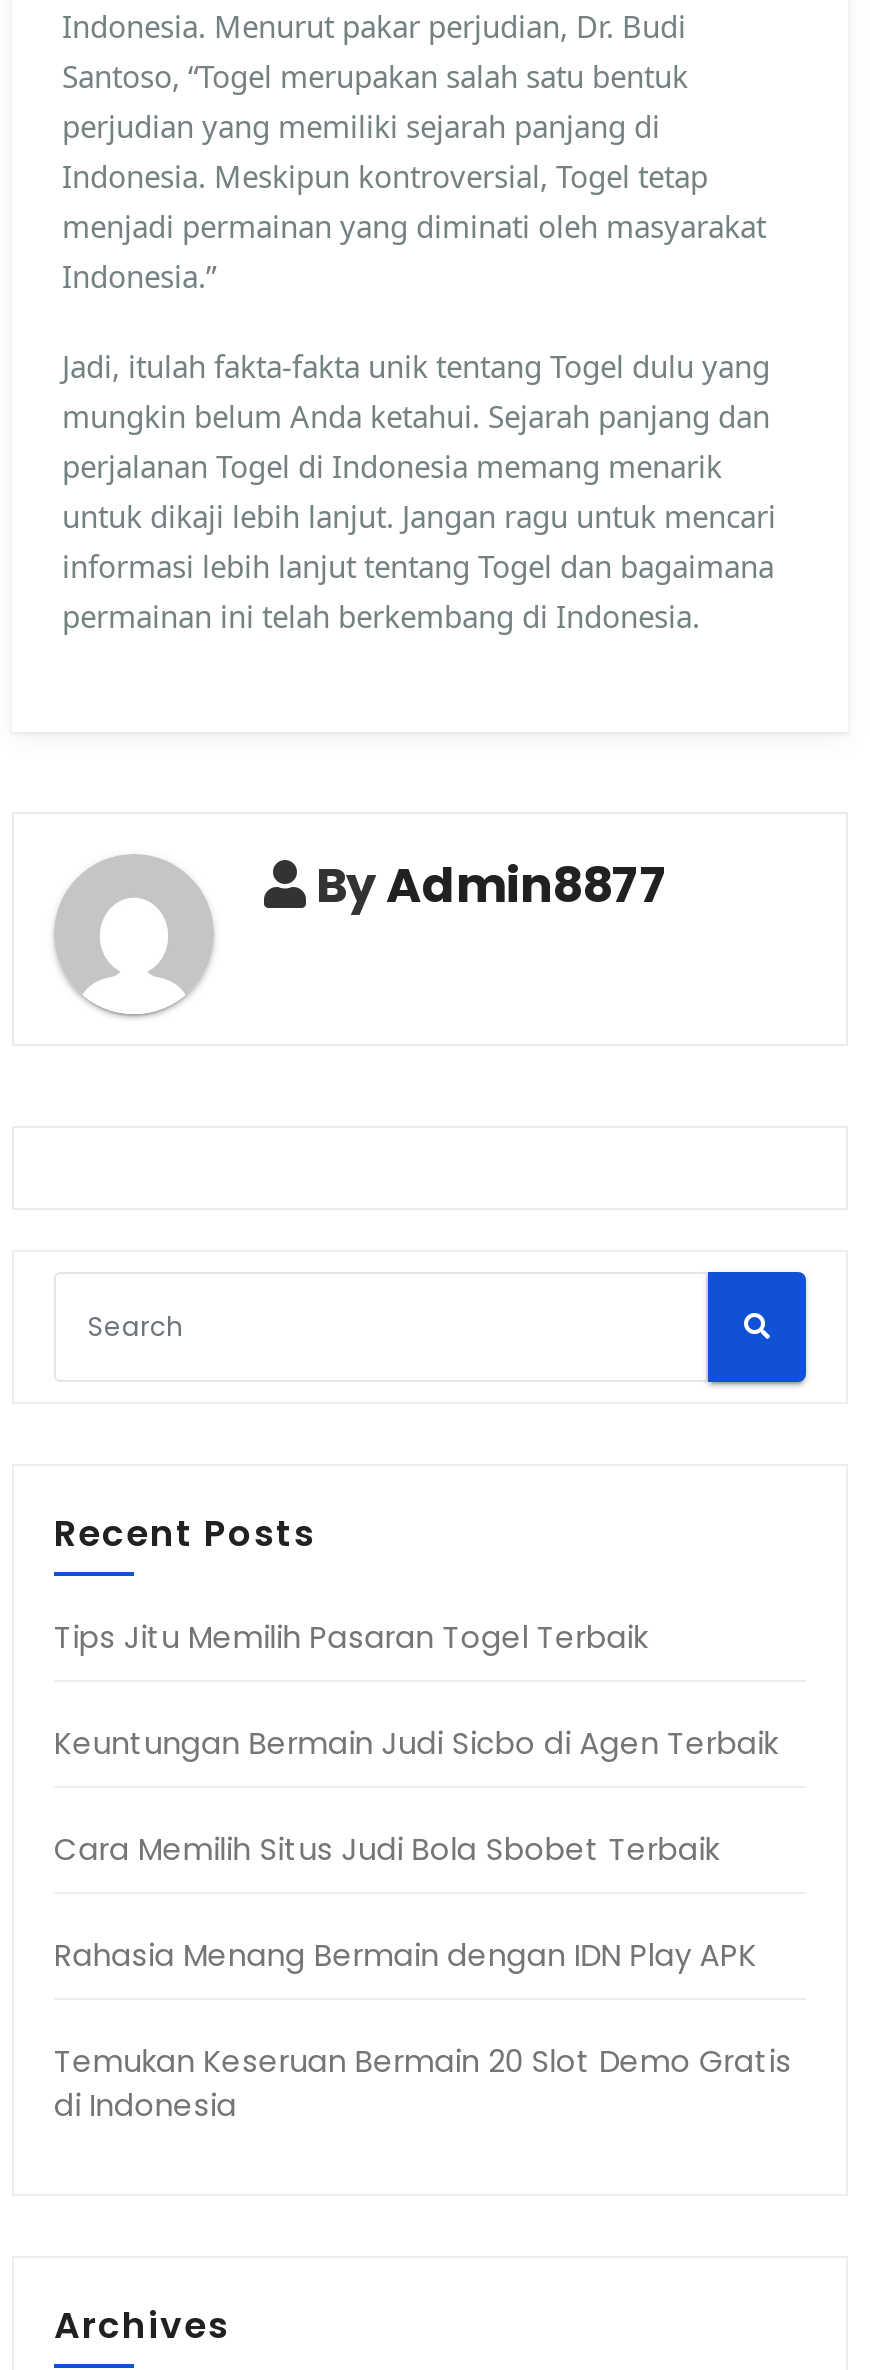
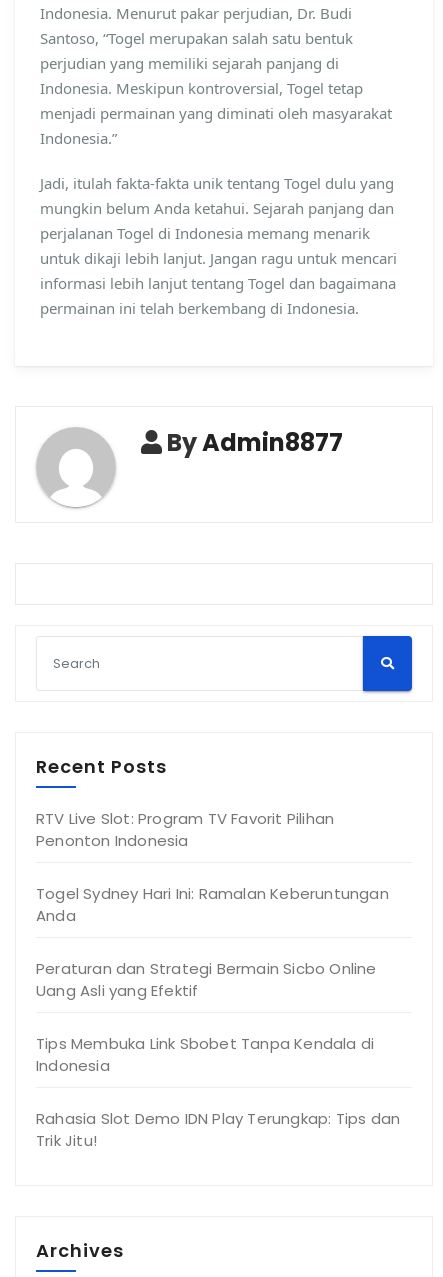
[54,1616,648,1658] Tips Jitu Memilih Pasaran Togel Terbaik -> [36,808,334,851] RTV Live Slot: Program TV Favorit Pilihan | Penonton Indonesia
[54,1722,778,1764] Keuntungan Bermain Judi Sicbo di Agen Terbaik -> [36,883,389,926] Togel Sydney Hari Ini: Ramalan Keberuntungan | Anda
[54,1828,719,1870] Cara Memilih Situs Judi Bola Sbobet Terbaik -> [36,958,377,1001] Peraturan dan Strategi Bermain Sicbo Online | Uang Asli yang Efektif
[54,1934,757,1976] Rahasia Menang Bermain dengan IDN Play APK -> [36,1033,374,1076] Tips Membuka Link Sbobet Tanpa Kendala di | Indonesia
[54,2040,792,2126] Temukan Keseruan Bermain 20 Slot Demo Gratis | di Indonesia -> [36,1108,400,1151] Rahasia Slot Demo IDN Play Terungkap: Tips dan | Trik Jitu!

